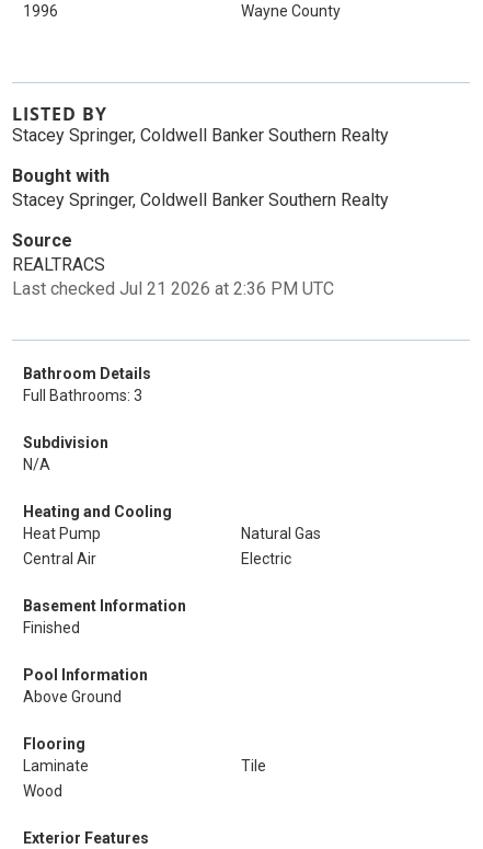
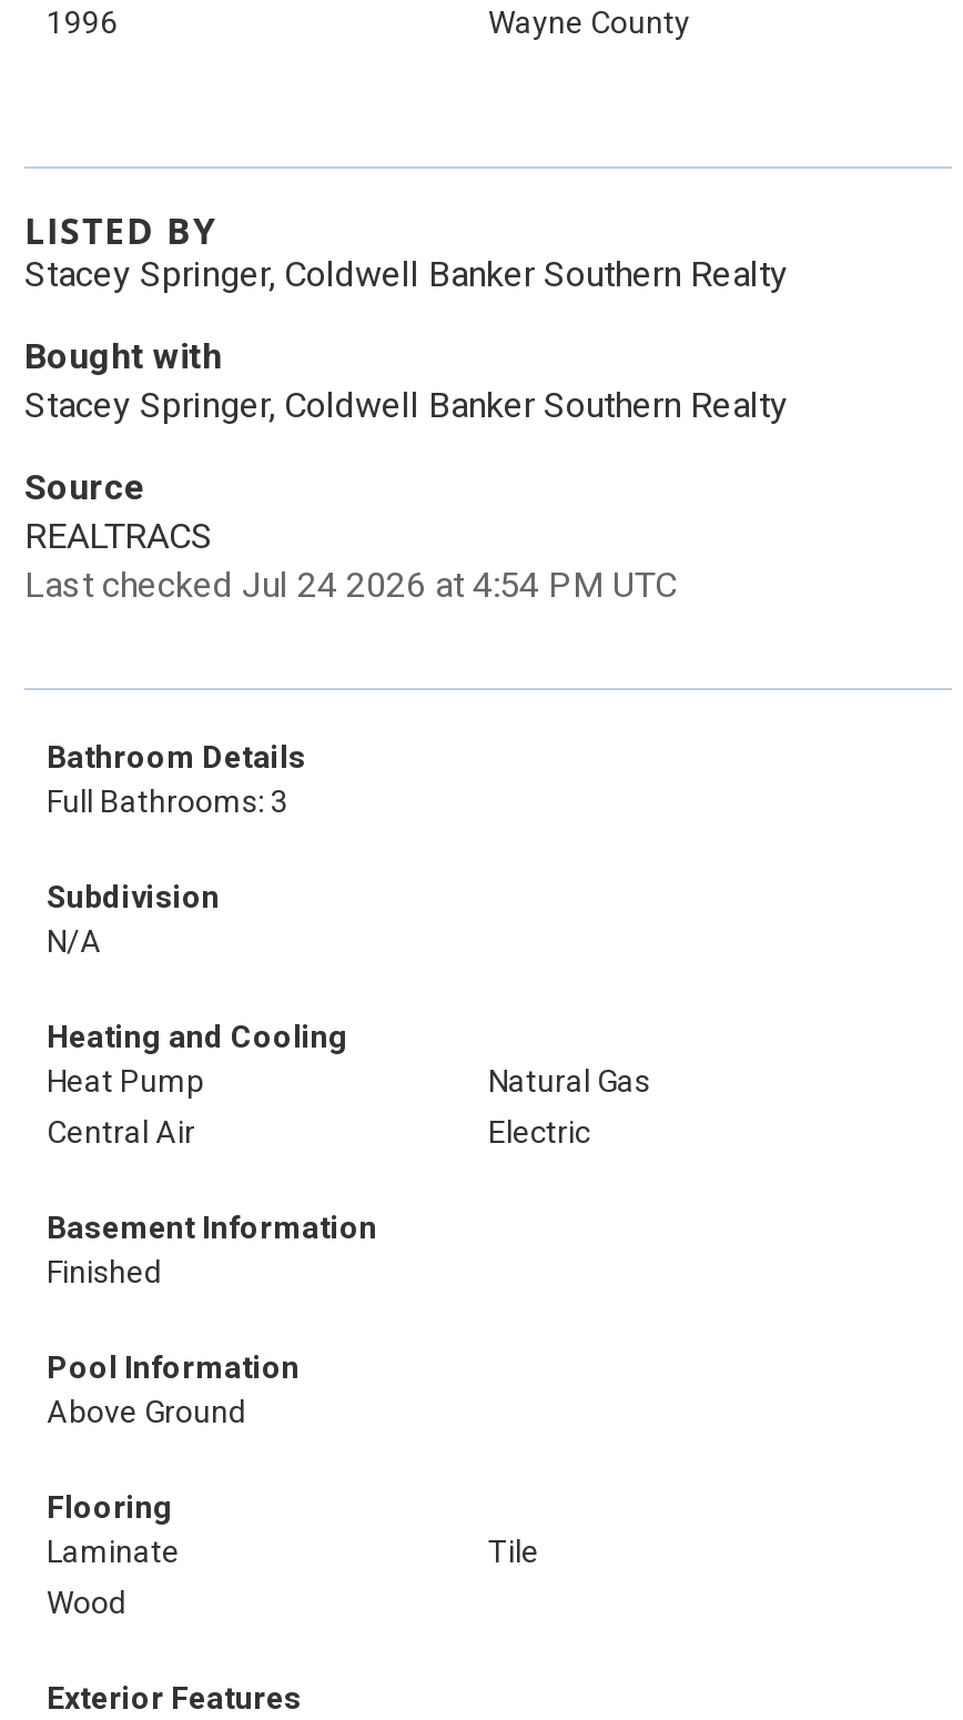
[12,278,334,299] Last checked Jul 21 2026 at 2:36 PM UTC -> [24,564,677,606] Last checked Jul 24 2026 at 4:54 PM UTC

